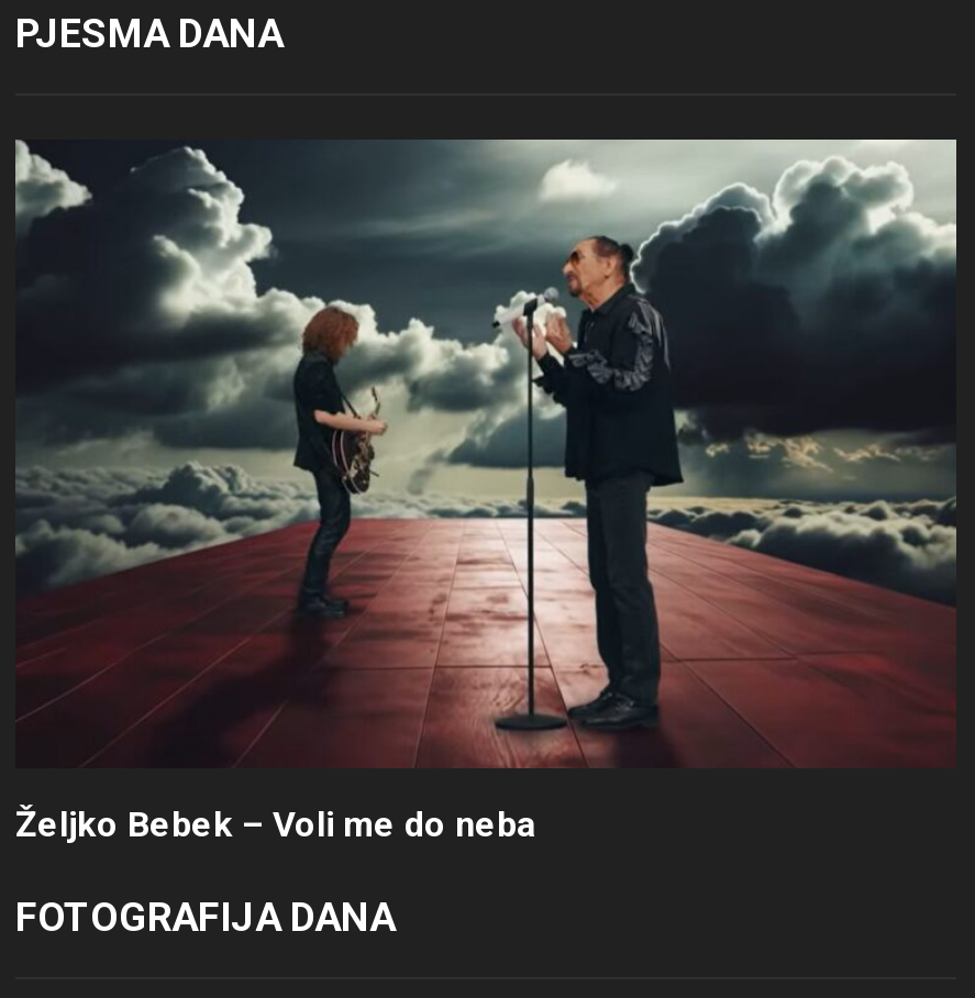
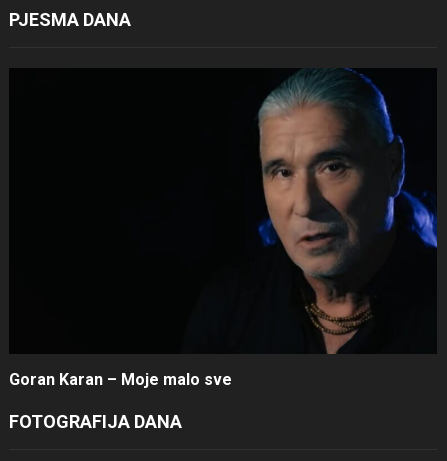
[13,137,959,845] [image] | Željko Bebek – Voli me do neba -> [9,68,438,389] [image] | Goran Karan – Moje malo sve

